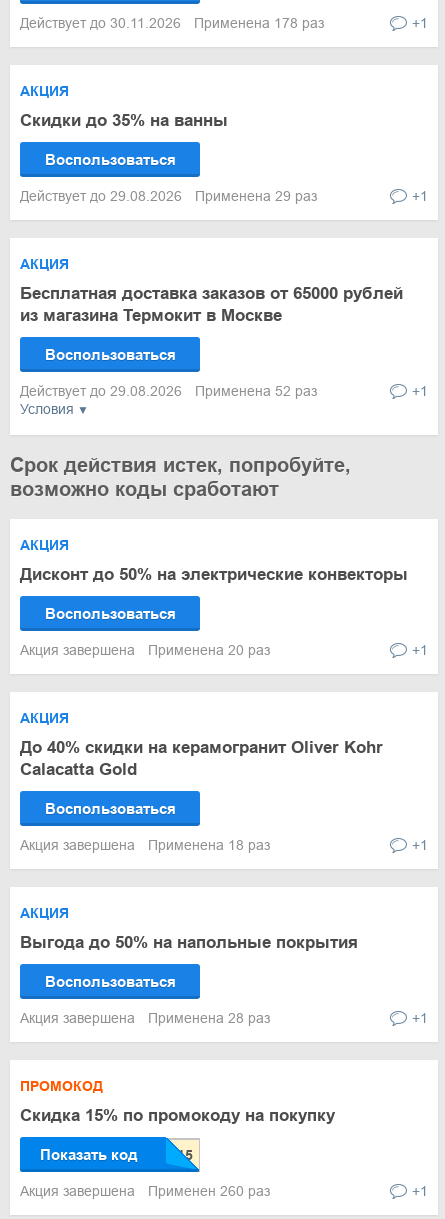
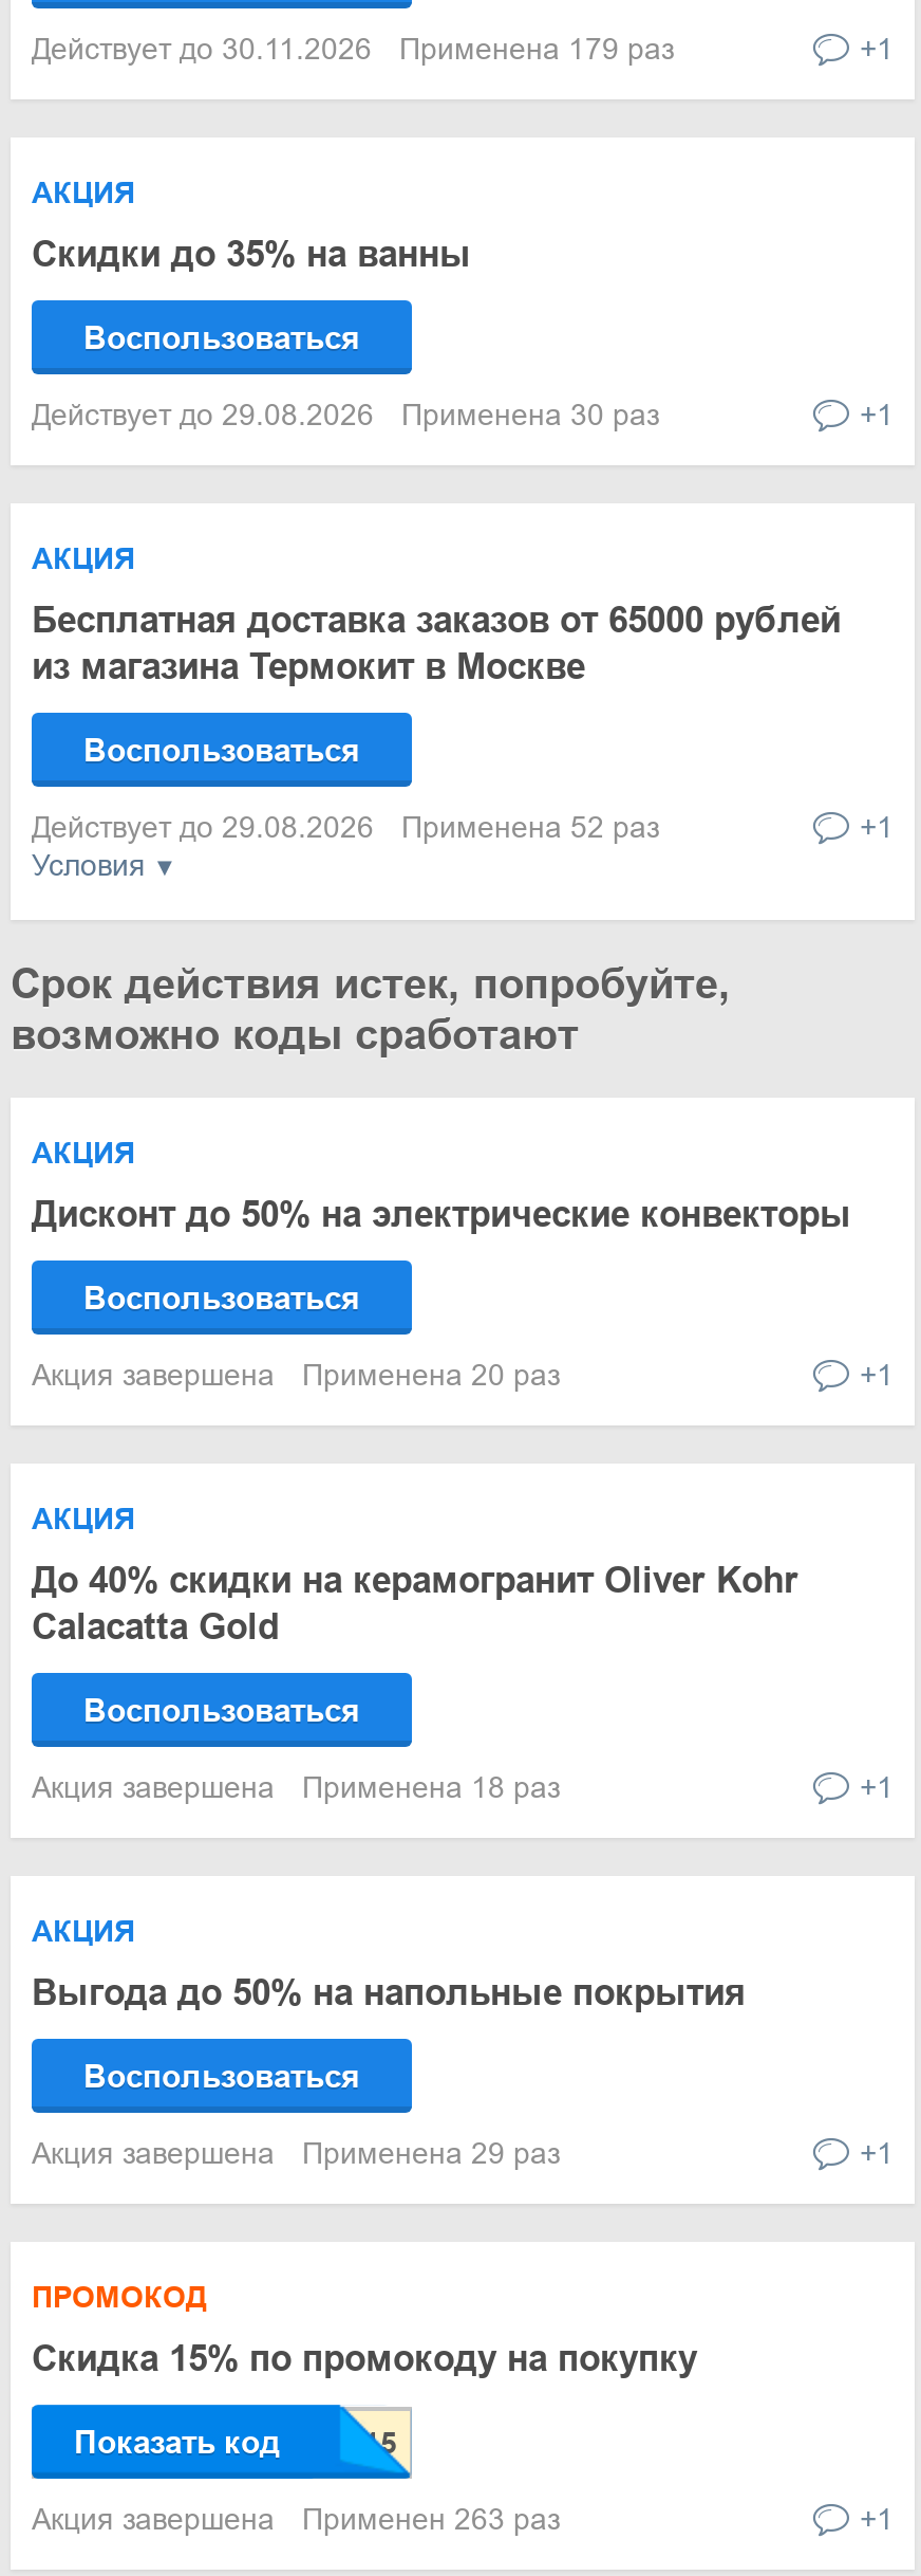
[20,15,324,31] Действует до 30.11.2026 Применена 178 раз -> [32,32,674,66] Действует до 30.11.2026 Применена 179 раз
[20,188,317,204] Действует до 29.08.2026 Применена 29 раз -> [32,398,659,431] Действует до 29.08.2026 Применена 30 раз
[20,1010,270,1026] Акция завершена Применена 28 раз -> [32,2136,560,2170] Акция завершена Применена 29 раз
[20,1183,270,1199] Акция завершена Применен 260 раз -> [32,2502,560,2536] Акция завершена Применен 263 раз

